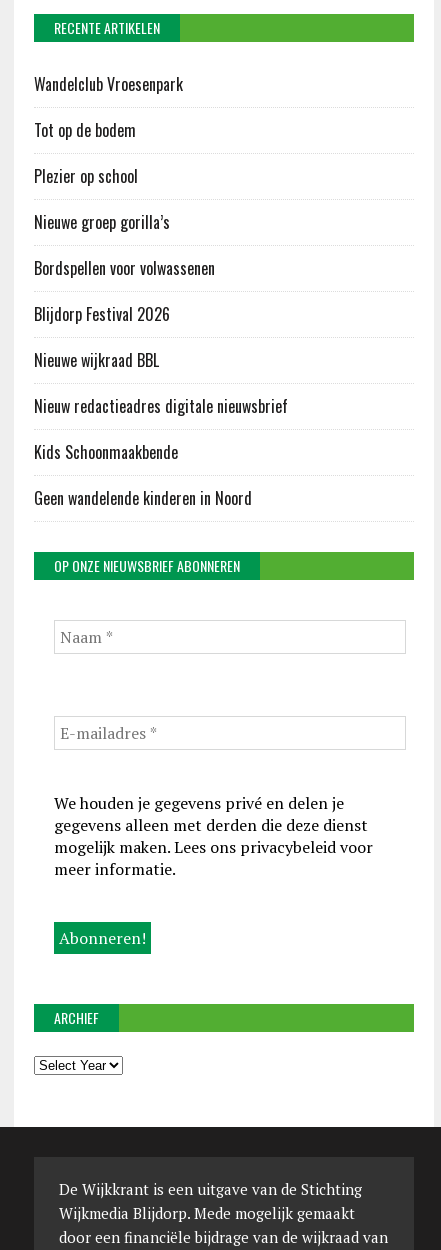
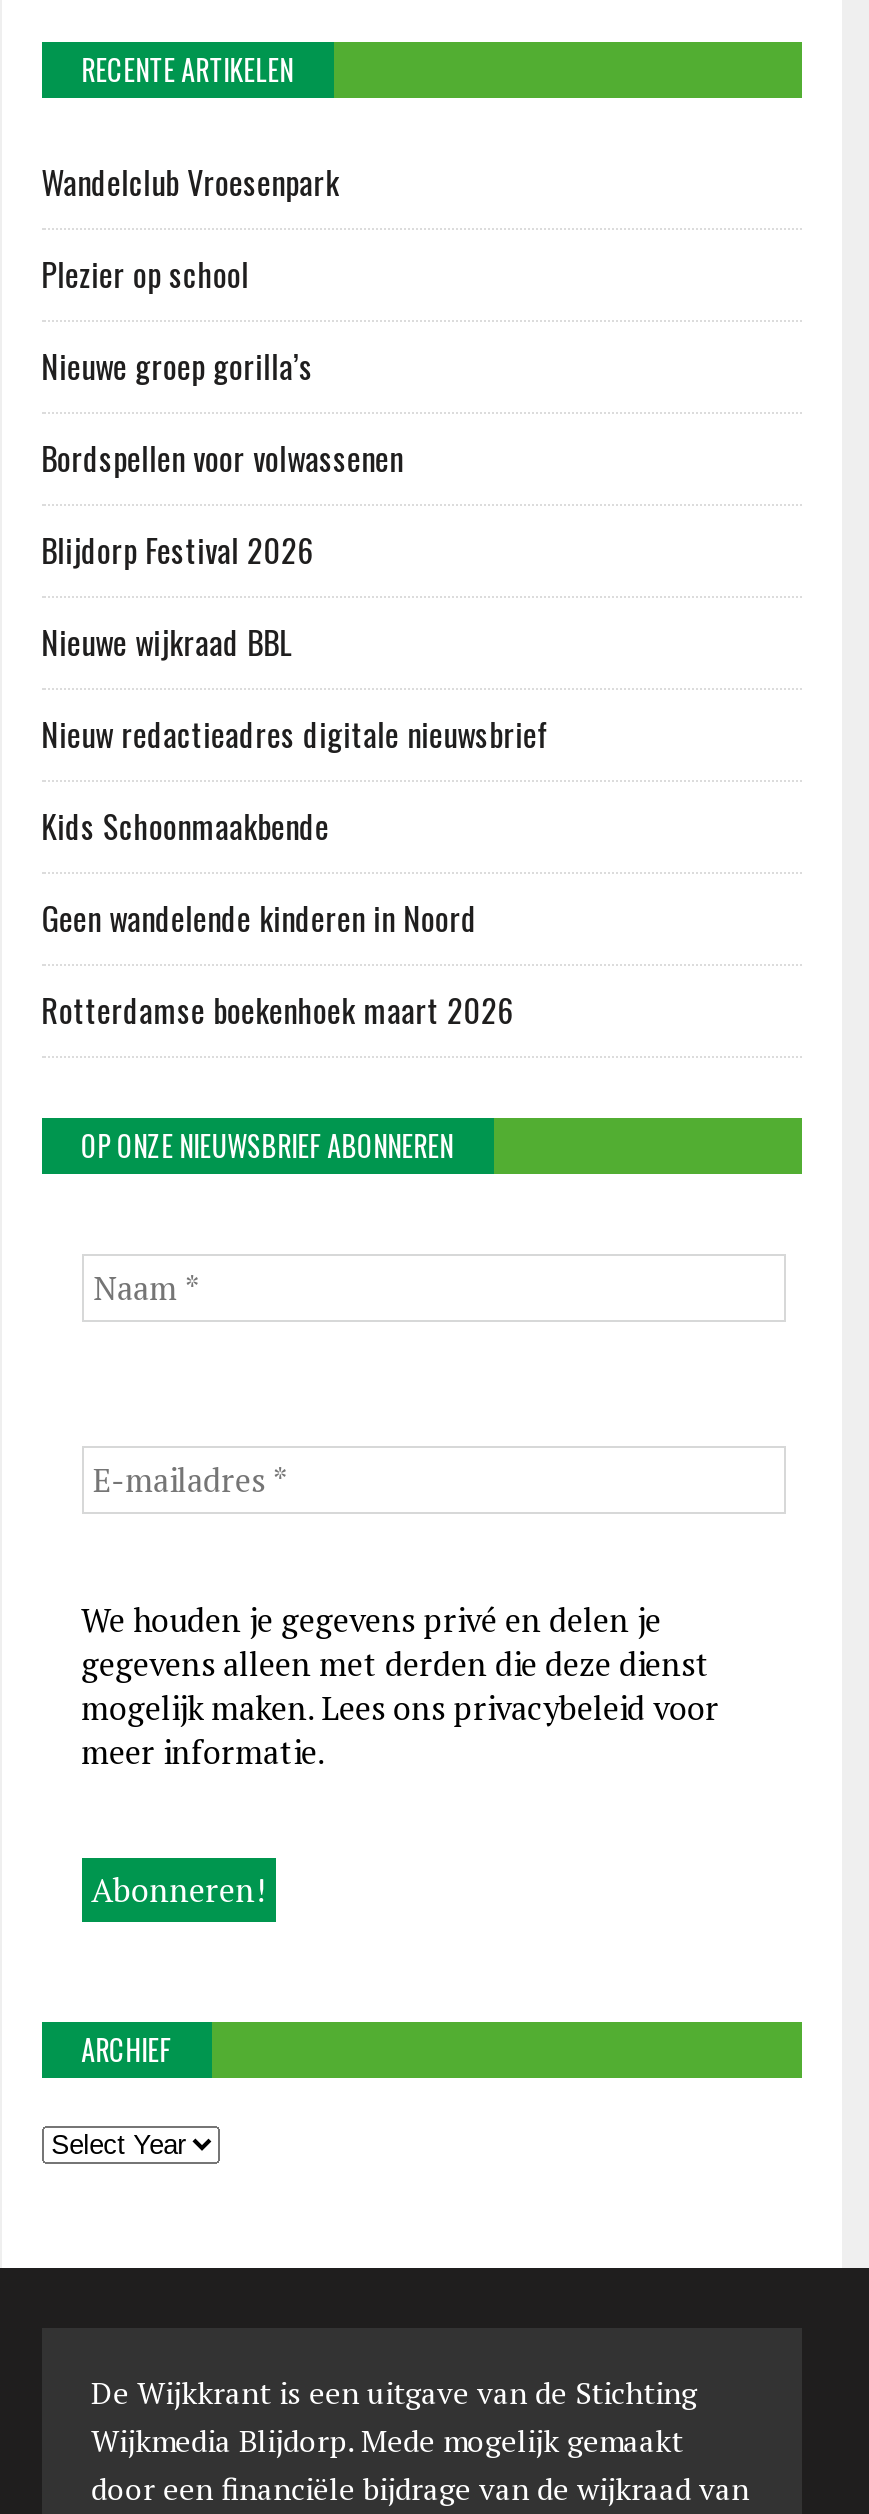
[34,118,136,142] Tot op de bodem -> none
moved [34,164,288,510] -> [41,250,549,942]: Plezier op school | Nieuwe groep gorilla’s | Bordspellen voor volwassenen | Blijdorp Festival 2026 | Nieuwe wijkraad BBL | Nieuw redactieadres digitale nieuwsbrief | Kids Schoonmaakbende | Geen wandelende kinderen in Noord
none -> [41,986,521,1034] Rotterdamse boekenhoek maart 2026

